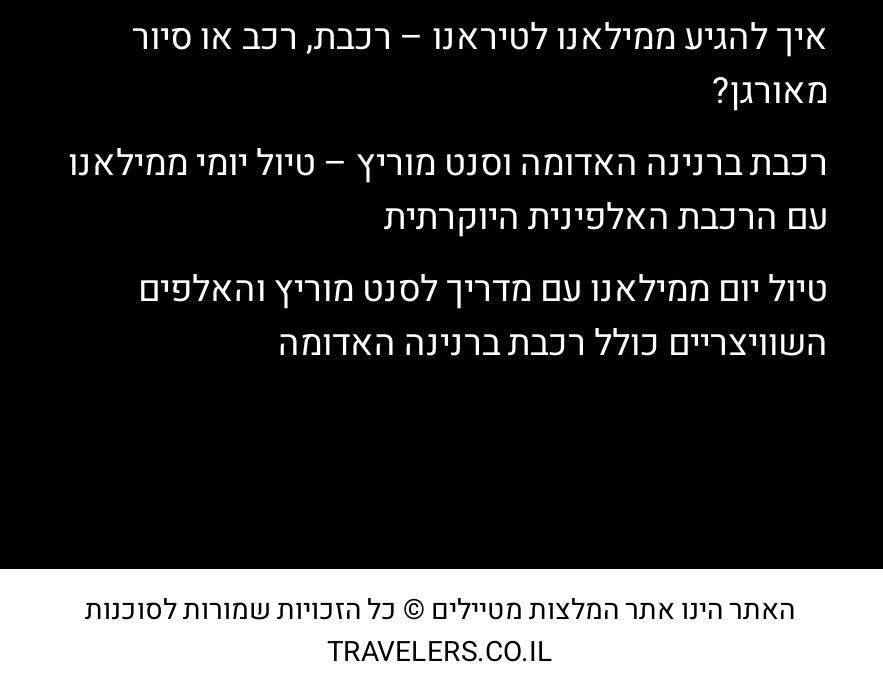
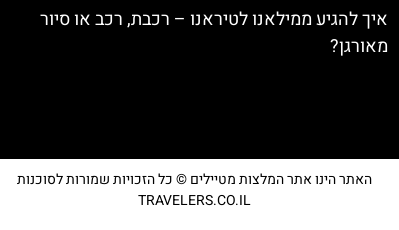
[68,137,828,371] רכבת ברנינה האדומה וסנט מוריץ – טיול יומי ממילאנו | עם הרכבת האלפינית היוקרתית | טיול יום ממילאנו עם מדריך לסנט מוריץ והאלפים | השוויצריים כולל רכבת ברנינה האדומה -> none

